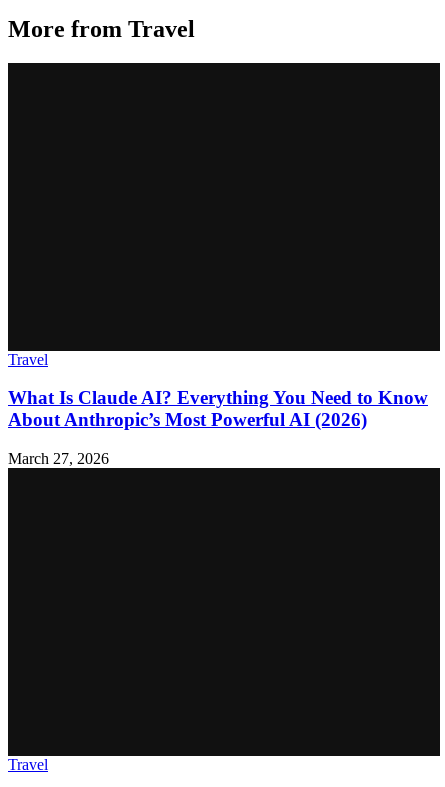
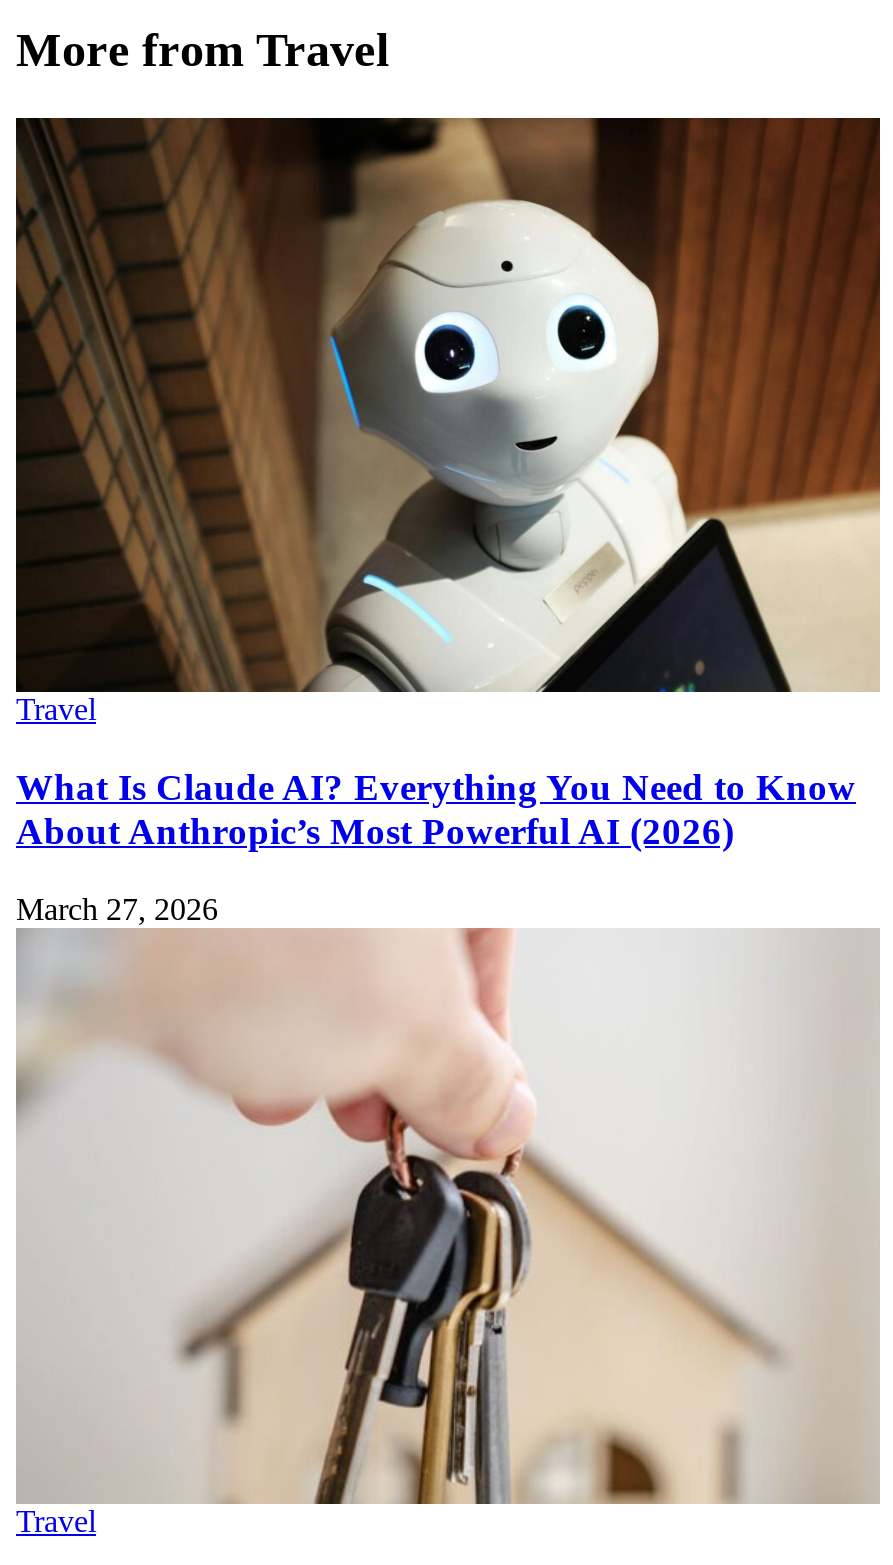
none -> [16,116,882,694] [image]
none -> [16,926,880,1506] [image]

